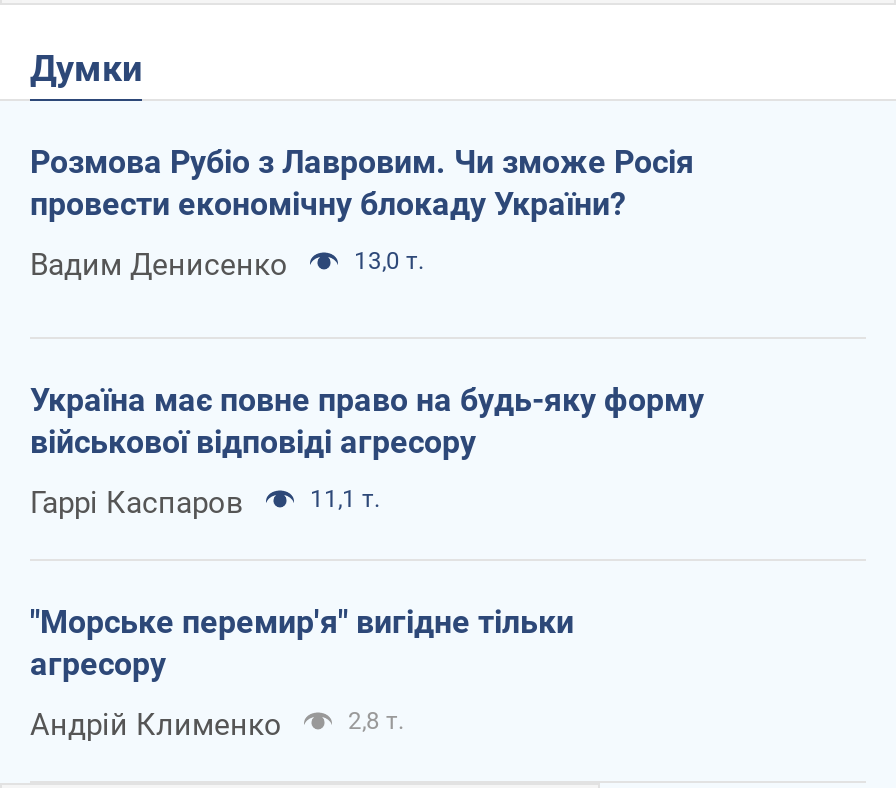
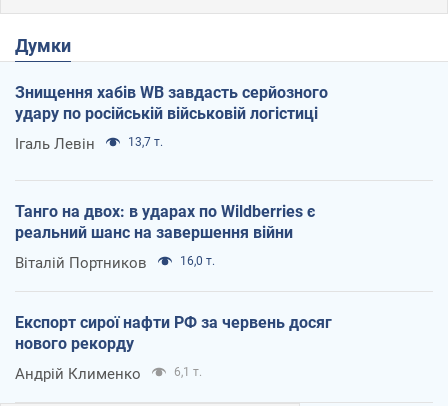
[30,142,694,222] Розмова Рубіо з Лавровим. Чи зможе Росія | провести економічну блокаду України? -> [15,83,328,123] Знищення хабів WB завдасть серйозного | удару по російській військовій логістиці
[30,246,424,282] Вадим Денисенко | 13,0 т. -> [15,135,163,153] Ігаль Левін | 13,7 т.
[30,380,704,460] Україна має повне право на будь-яку форму | військової відповіді агресору -> [15,202,315,242] Танго на двох: в ударах по Wildberries є | реальний шанс на завершення війни
[30,484,380,520] Гаррі Каспаров | 11,1 т. -> [15,254,215,272] Віталій Портников | 16,0 т.
[30,602,574,682] "Морське перемир'я" вигідне тільки | агресору -> [15,313,332,353] Експорт сирої нафти РФ за червень досяг | нового рекорду
[348,706,404,734] 2,8 т. -> [174,365,202,379] 6,1 т.

